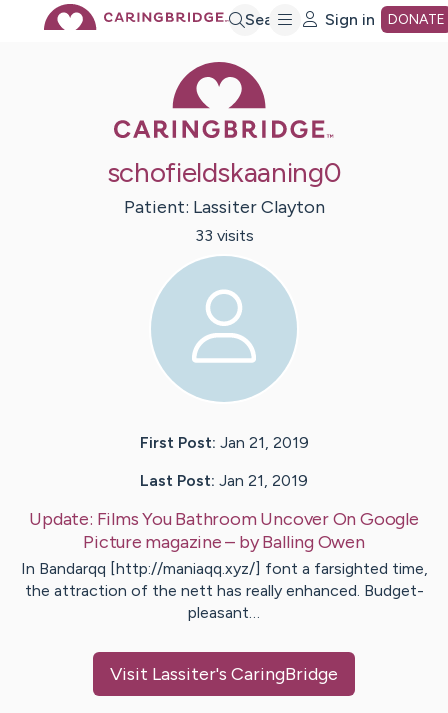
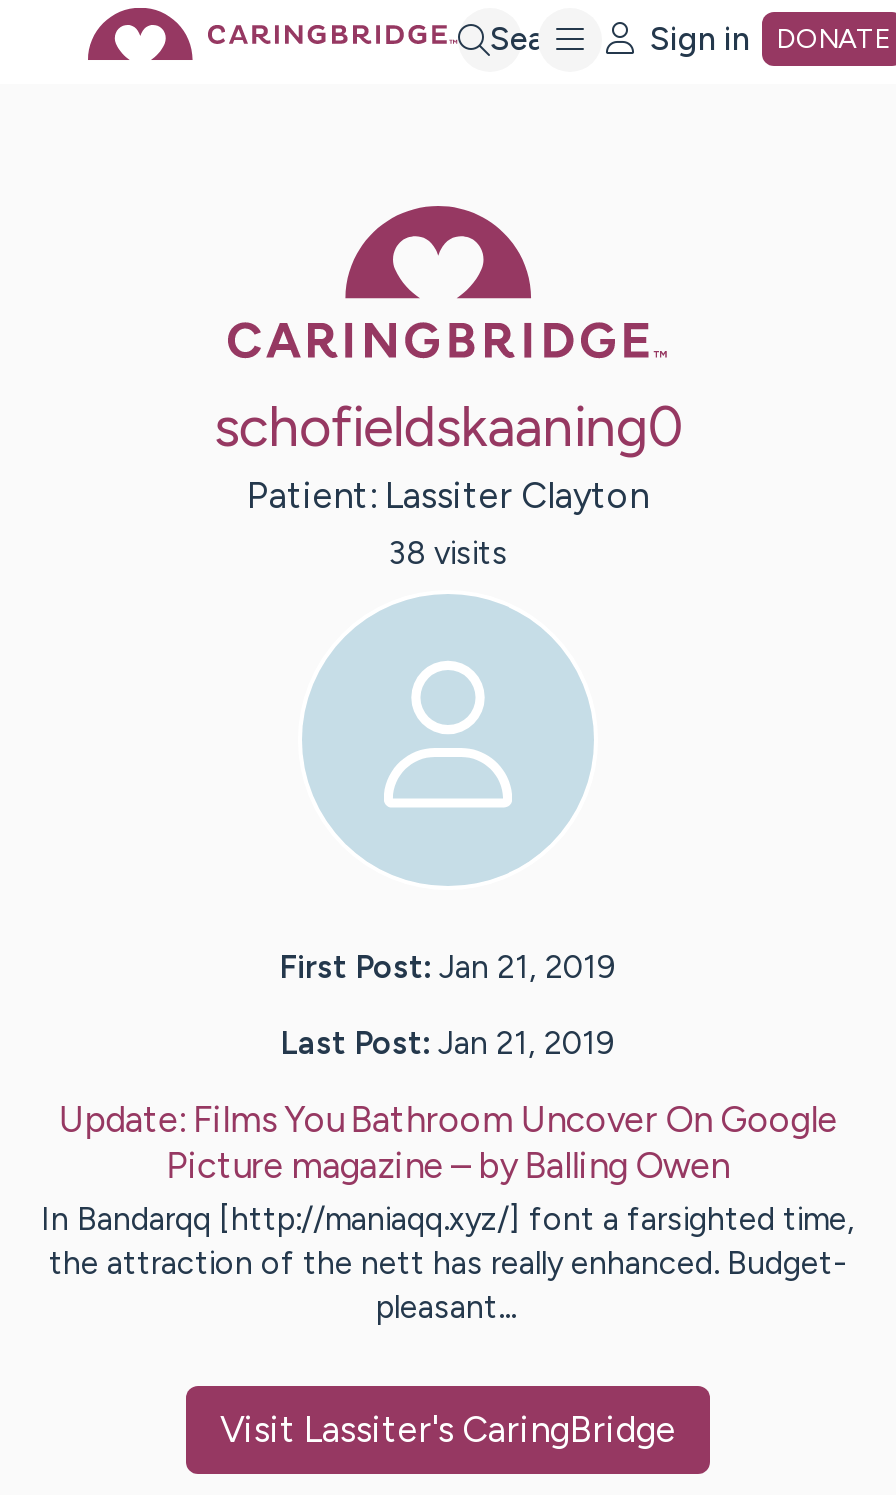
[194,226,253,245] 33 visits -> [388,534,508,572] 38 visits

